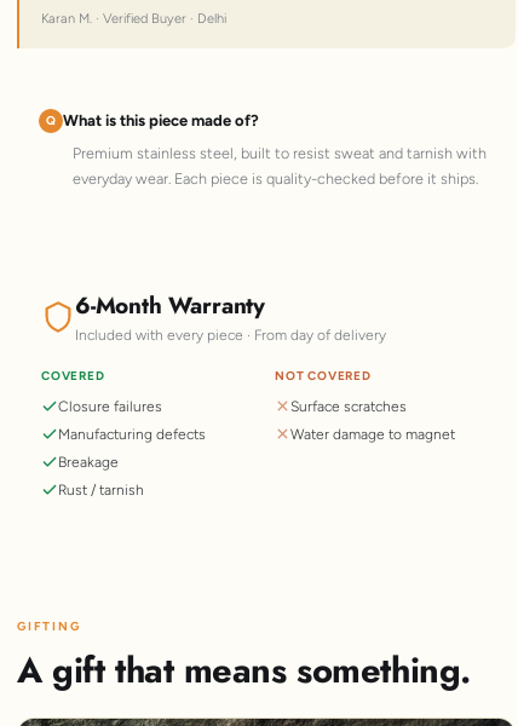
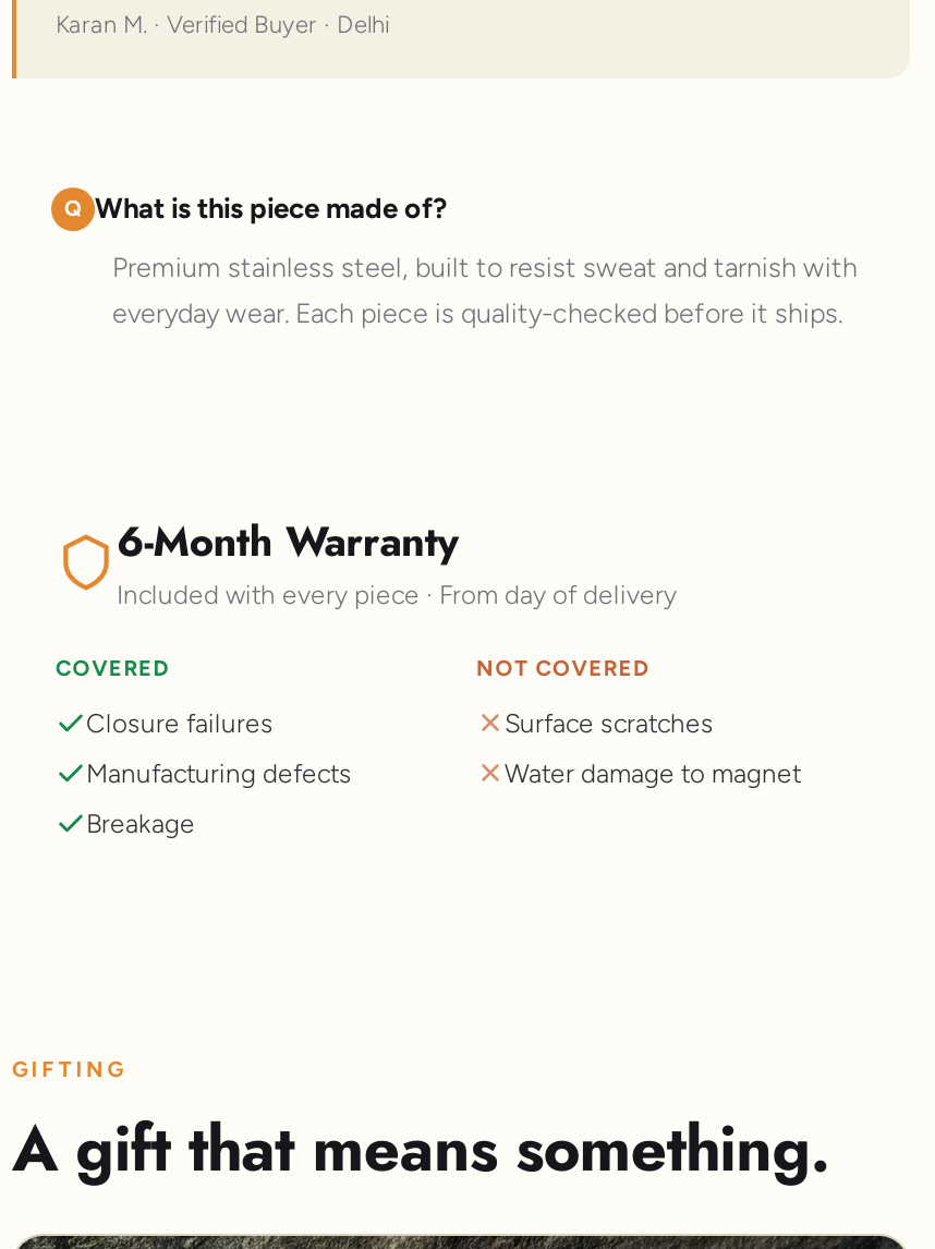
[58,482,144,499] Rust / tarnish -> none

